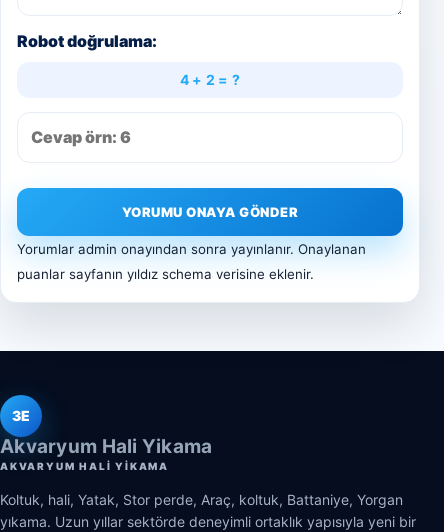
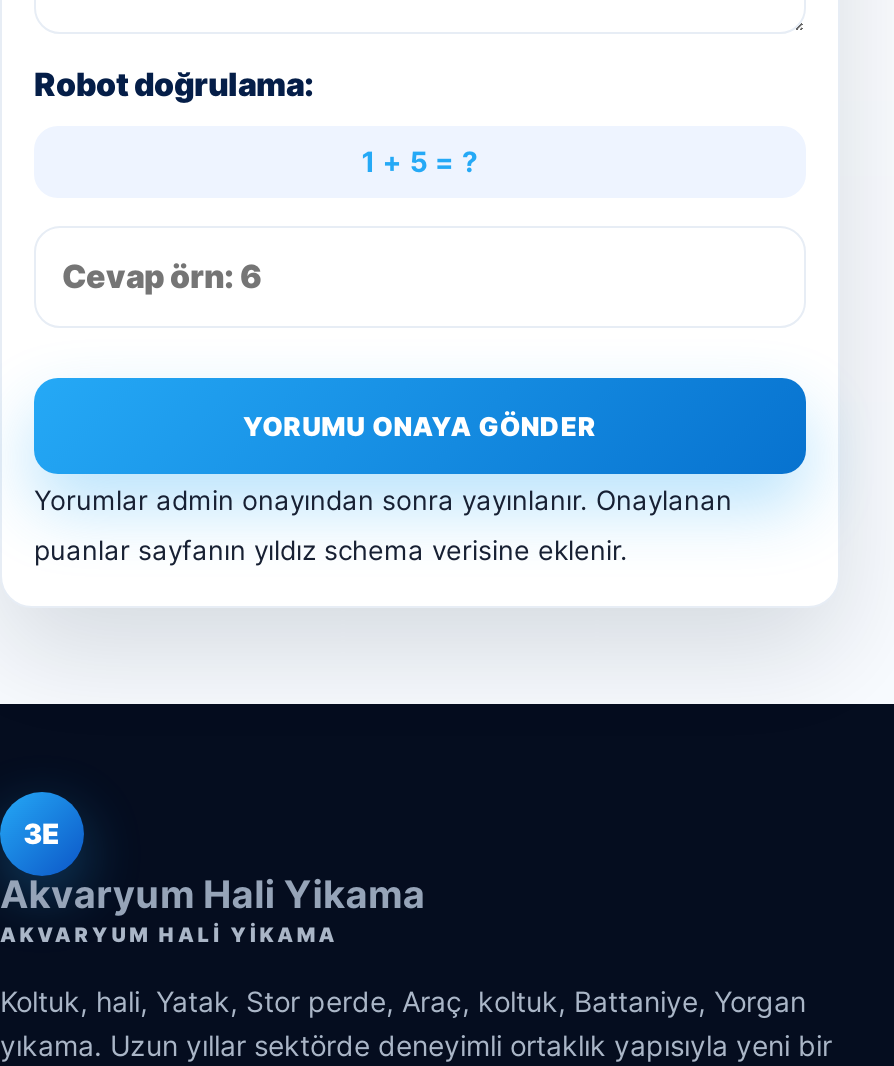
[180,70,240,87] 4 + 2 = ? -> [361,143,479,177] 1 + 5 = ?

